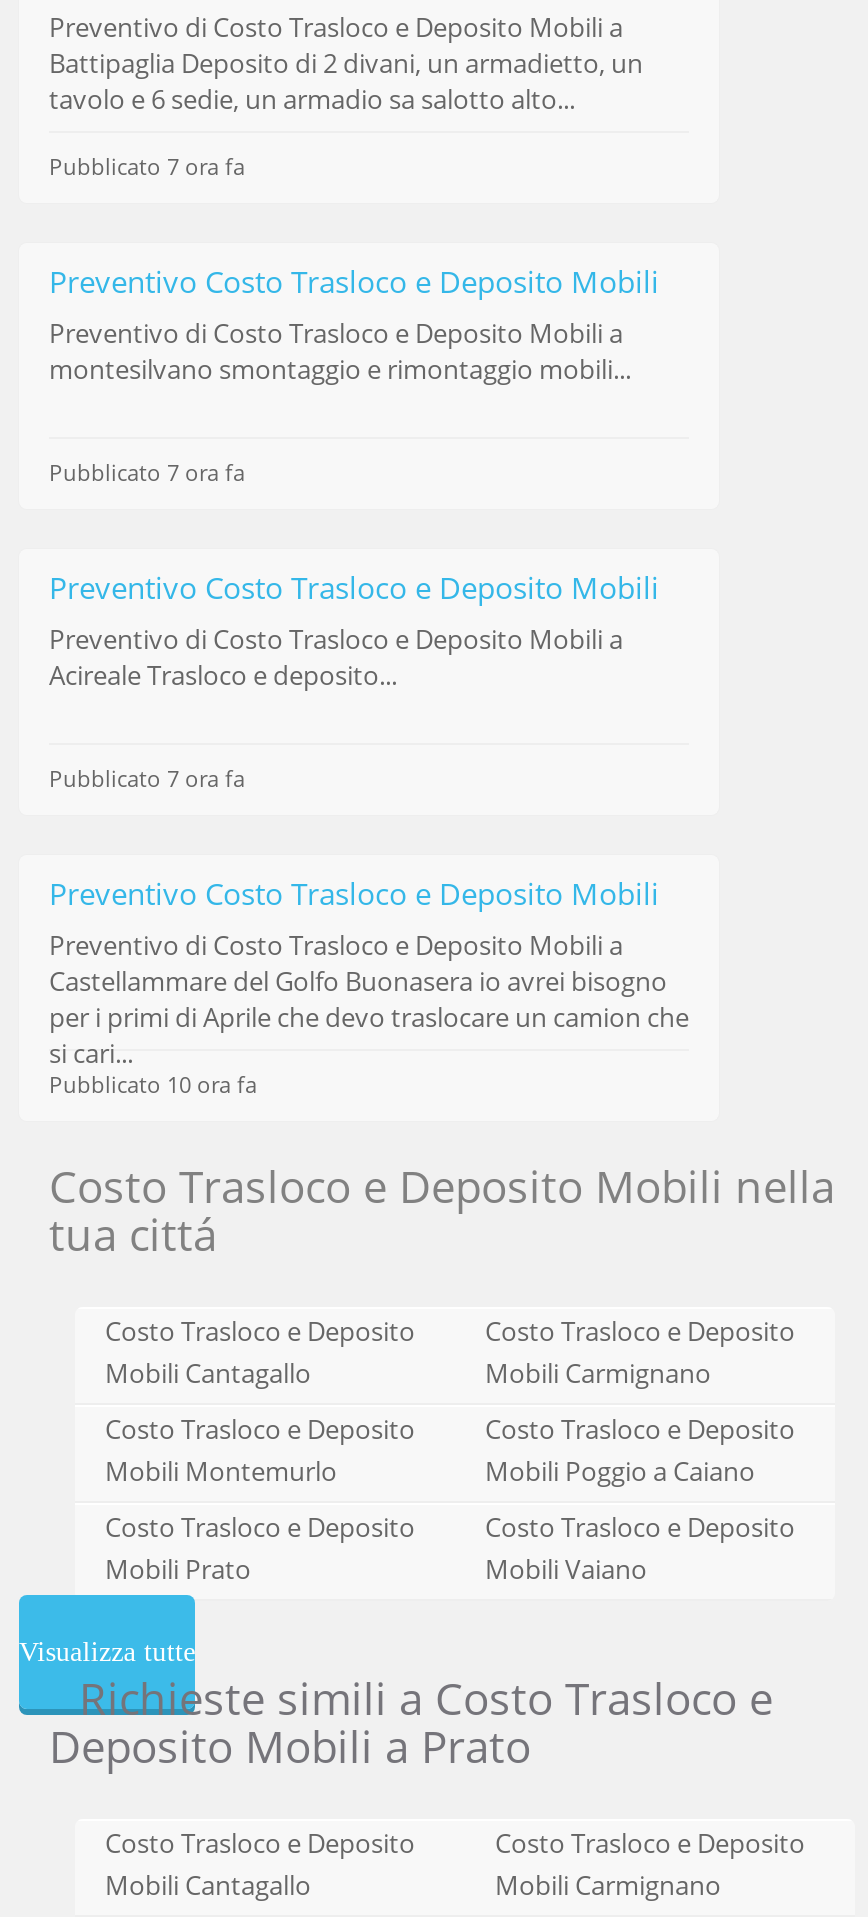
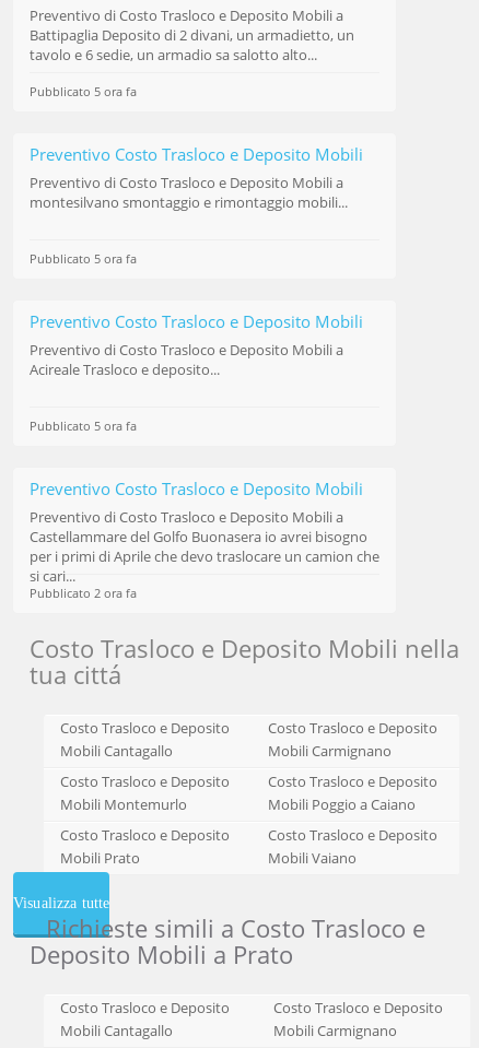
[49,151,245,181] Pubblicato 7 ora fa -> [30,83,137,99] Pubblicato 5 ora fa
[49,457,245,487] Pubblicato 7 ora fa -> [30,250,137,267] Pubblicato 5 ora fa
[49,763,245,793] Pubblicato 7 ora fa -> [30,417,137,434] Pubblicato 5 ora fa
[49,1069,257,1099] Pubblicato 10 ora fa -> [30,585,137,601] Pubblicato 2 ora fa

